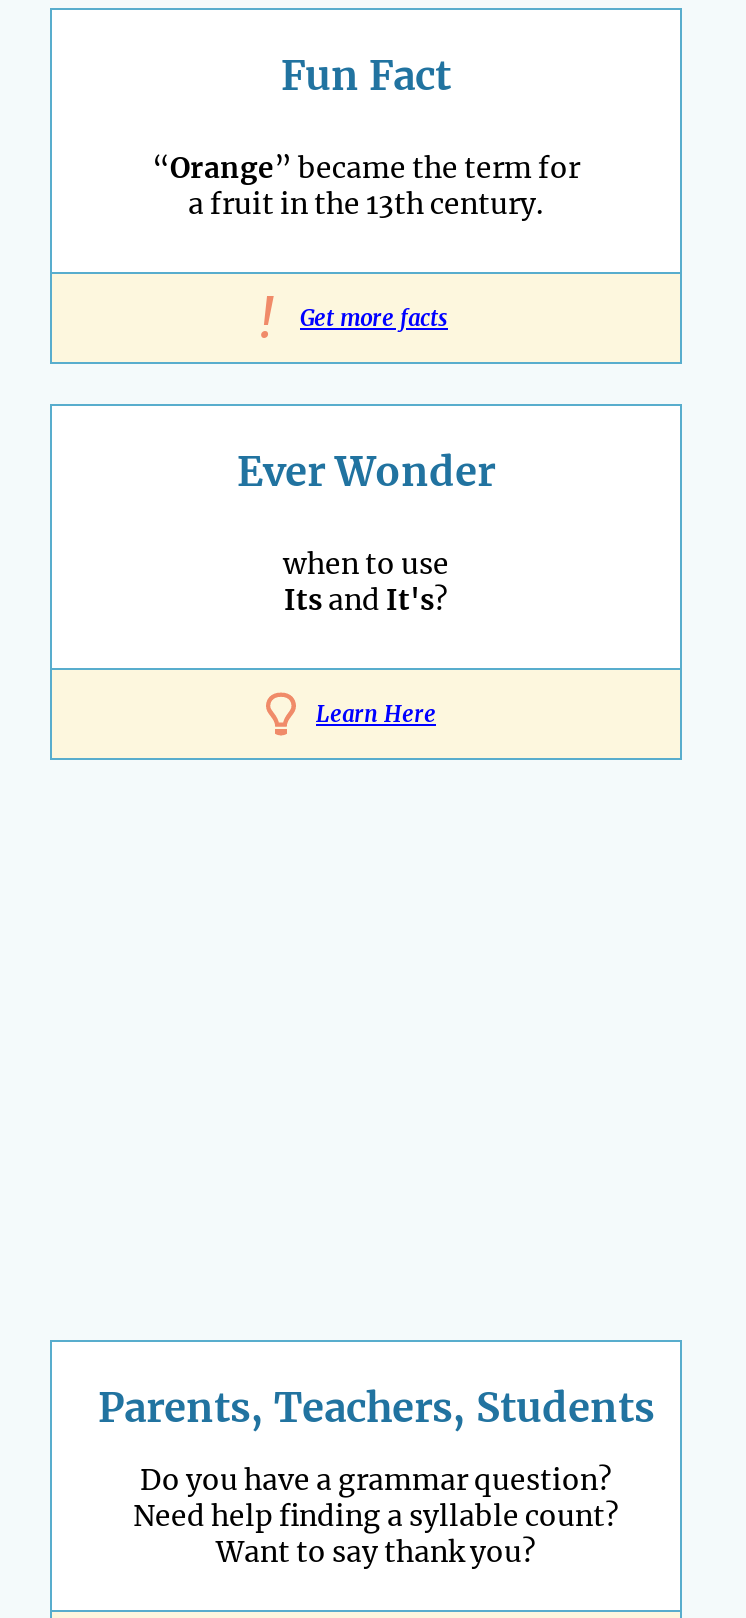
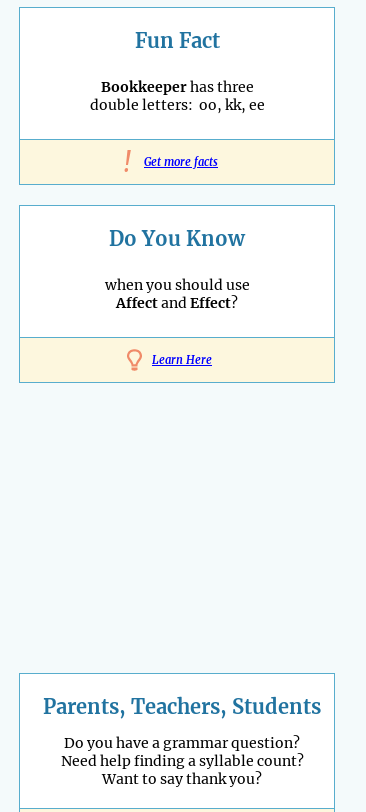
[152,151,580,223] “Orange” became the term for | a fruit in the 13th century. -> [89,78,264,114] Bookkeeper has three | double letters: oo, kk, ee
[237,447,495,497] Ever Wonder -> [109,226,245,251] Do You Know
[283,547,449,619] when to use | Its and It's? -> [104,276,249,312] when you should use | Affect and Effect?

